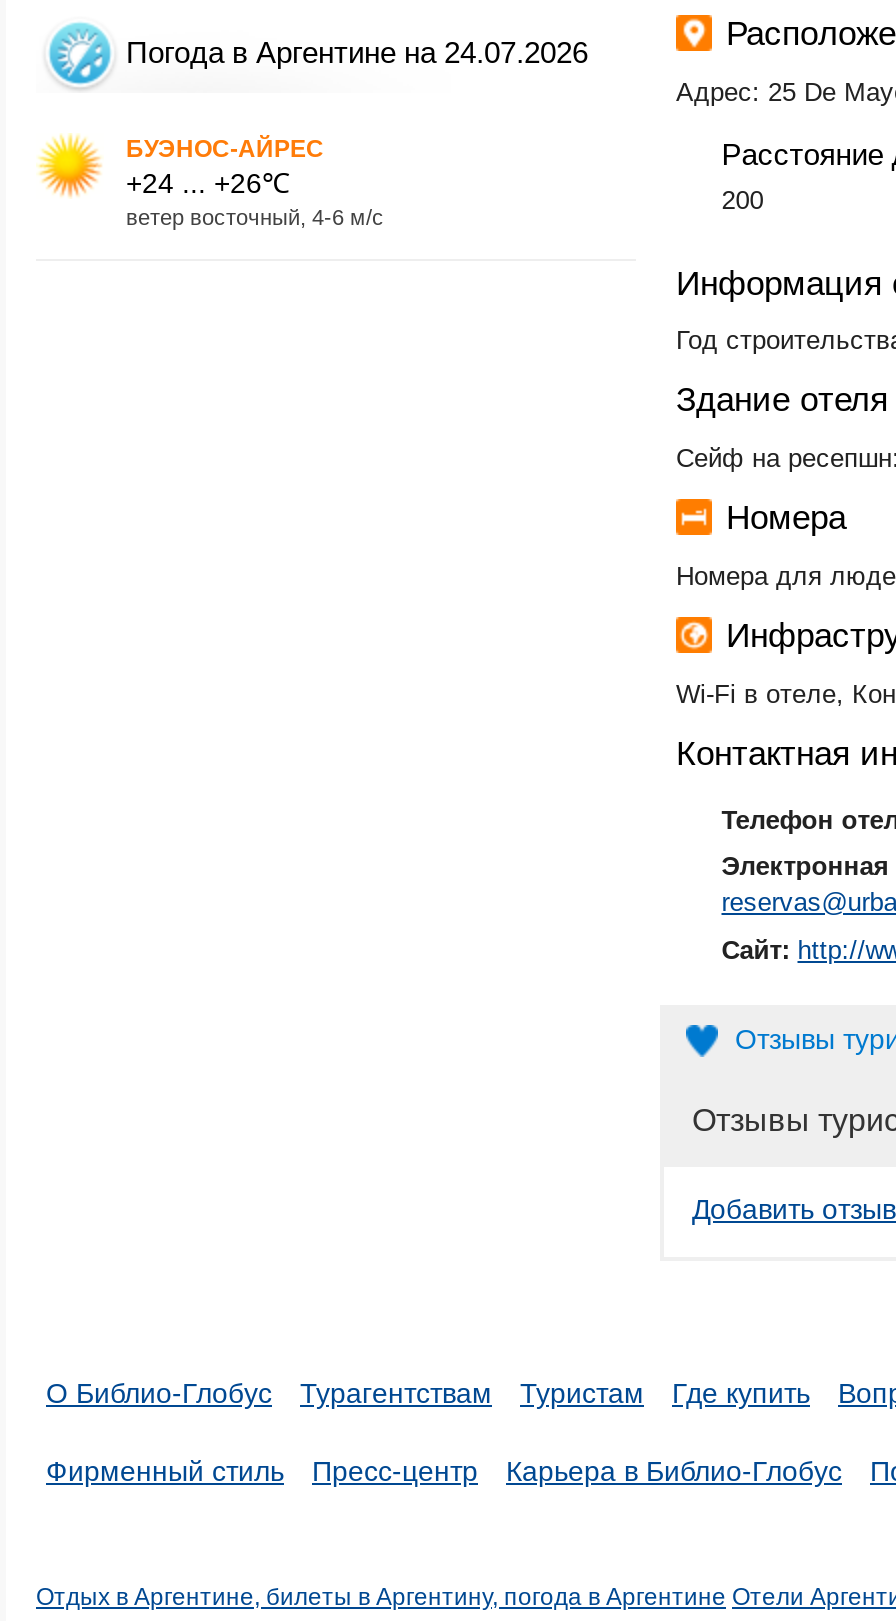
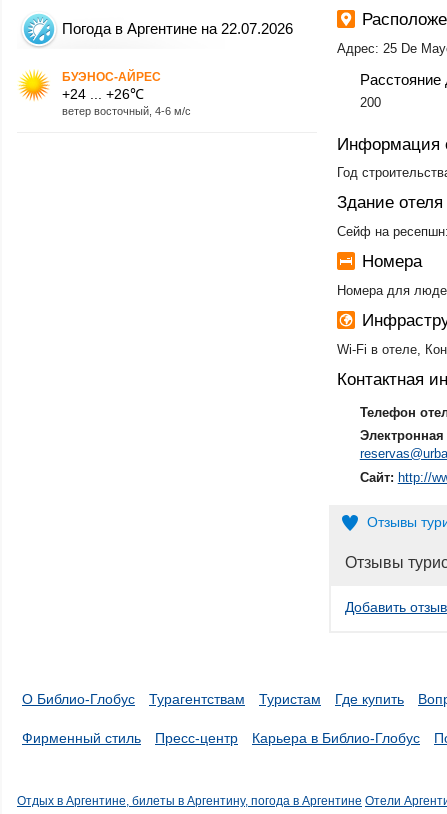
[126,35,588,69] Погода в Аргентине на 24.07.2026 -> [62,20,293,37] Погода в Аргентине на 22.07.2026

